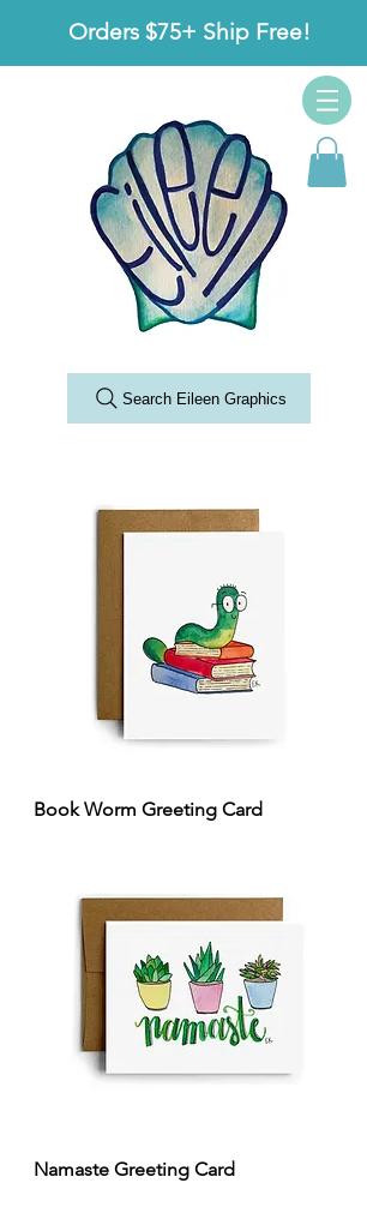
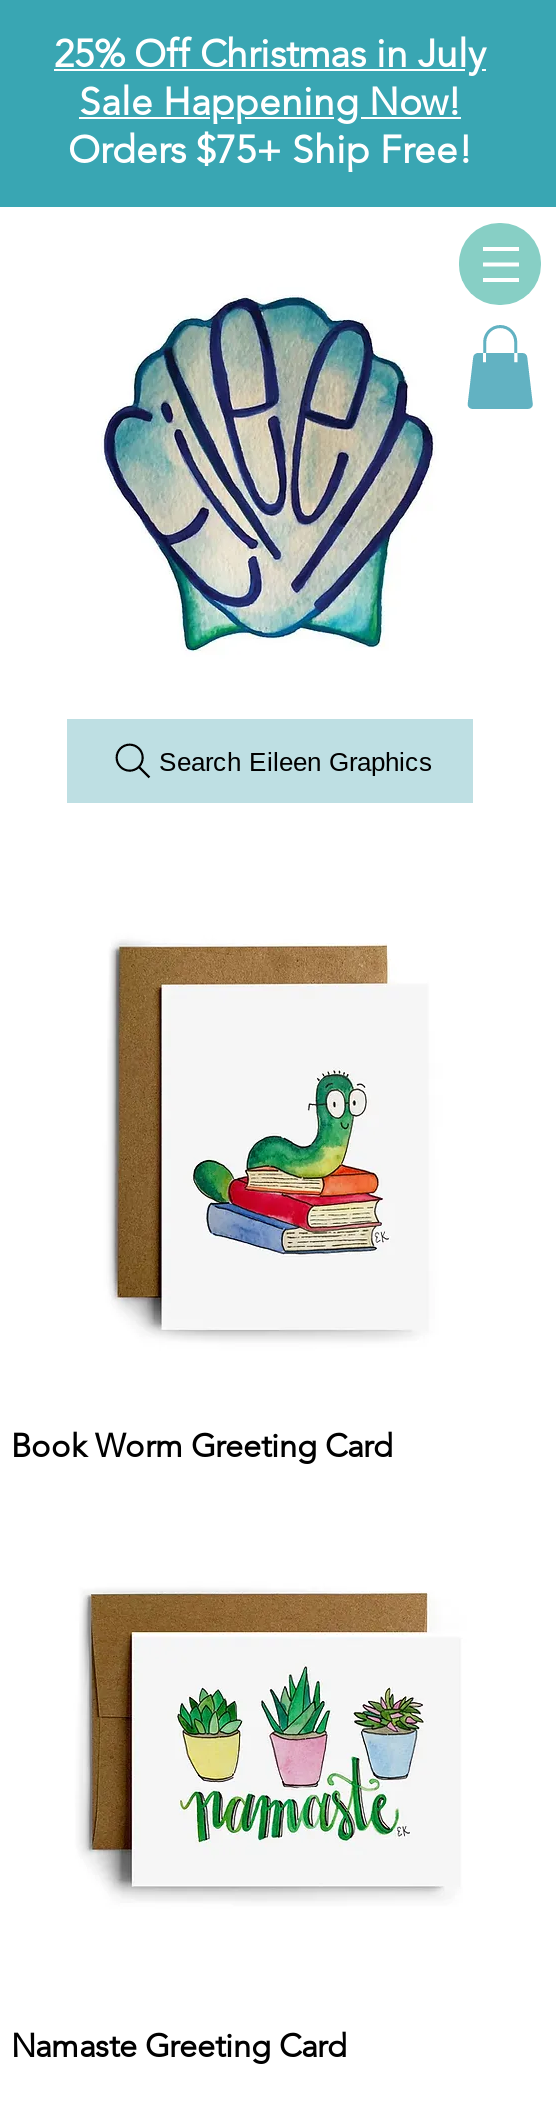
none -> [54,31,486,125] 25% Off Christmas in July | Sale Happening Now!

